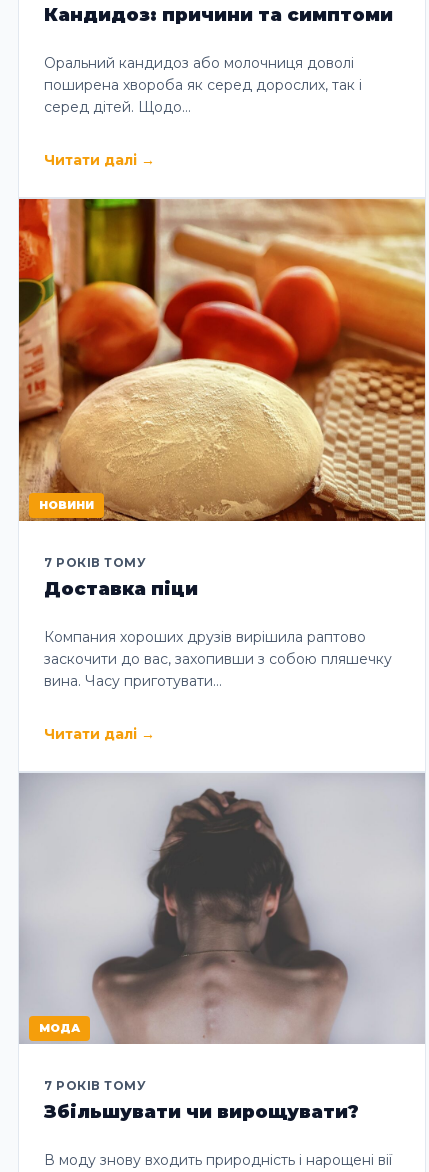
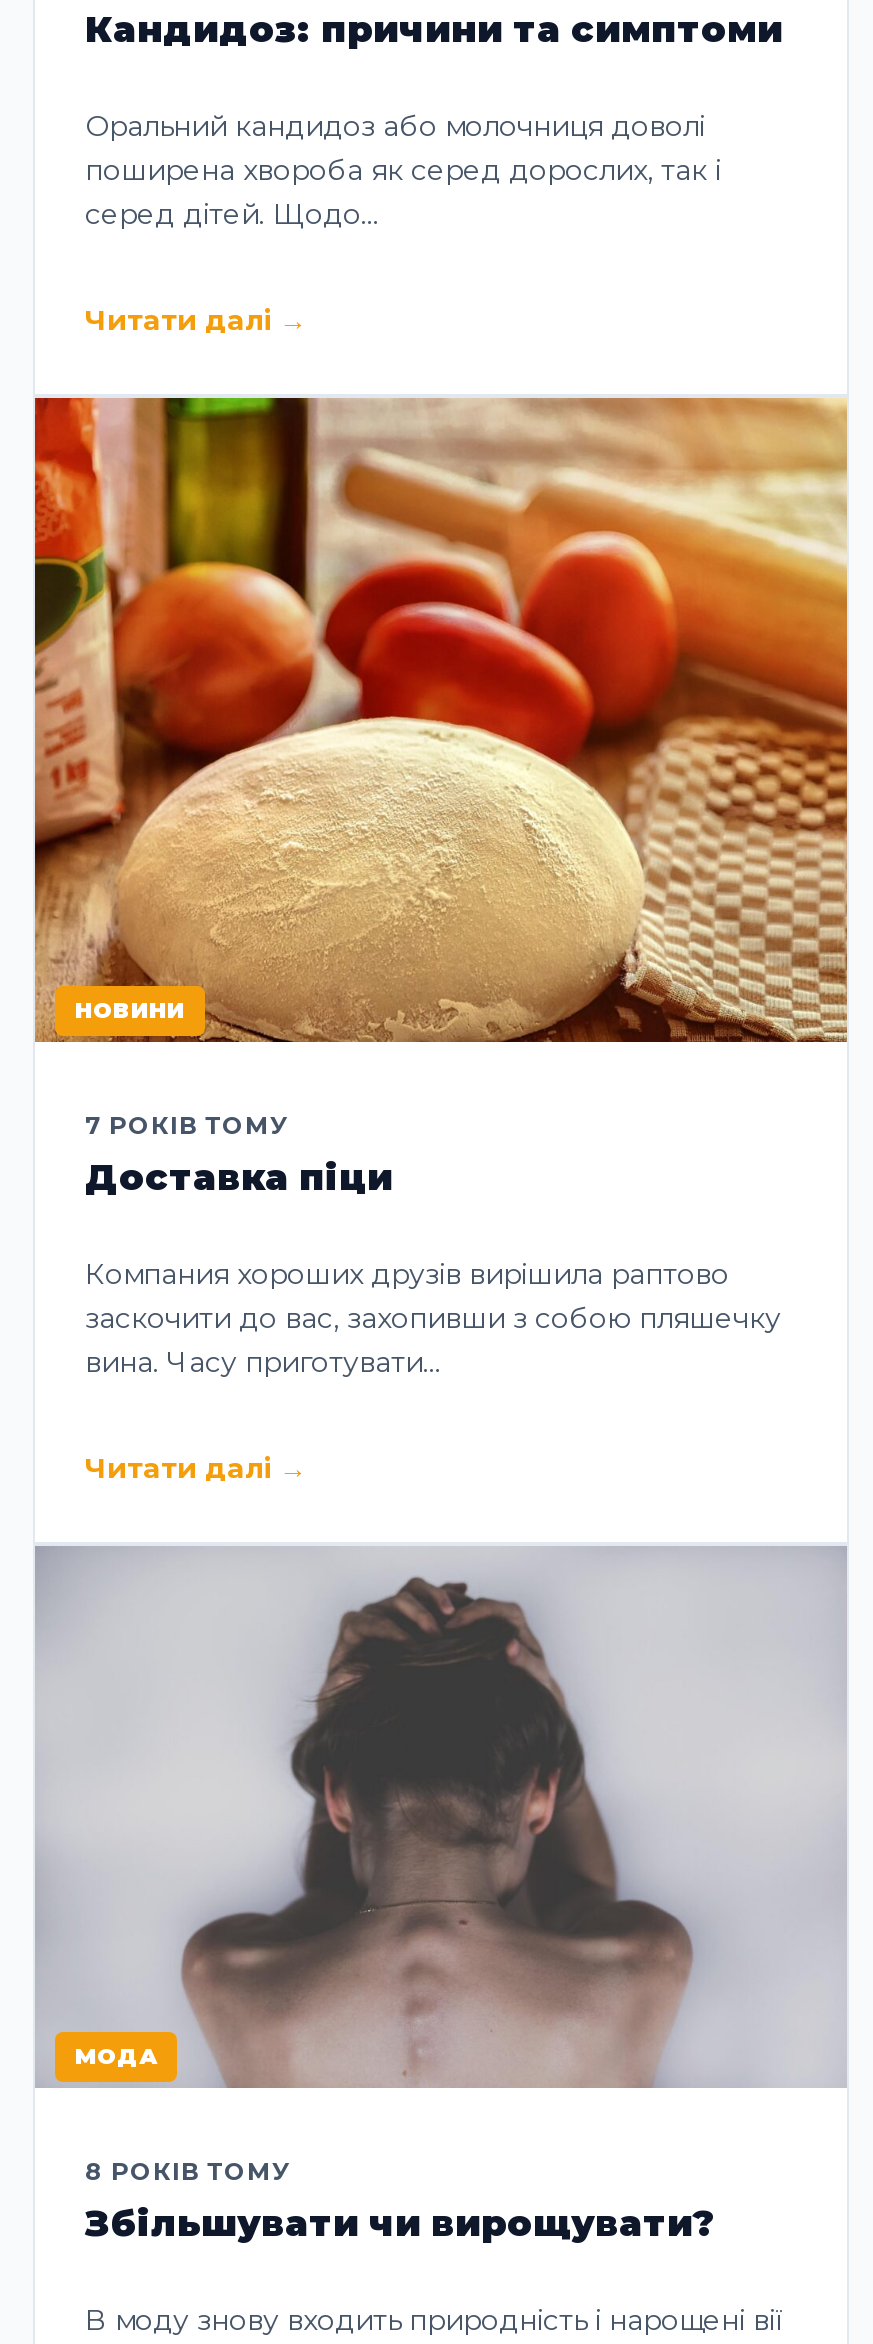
[44,1078,146,1093] 7 РОКІВ ТОМУ -> [85,2156,291,2186] 8 РОКІВ ТОМУ

